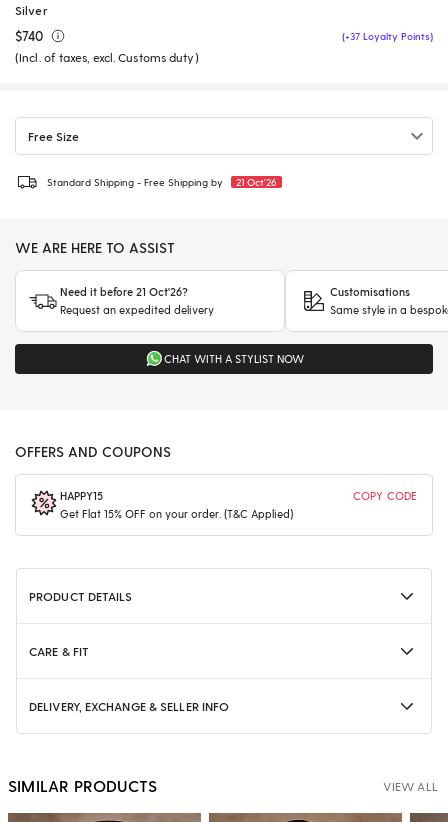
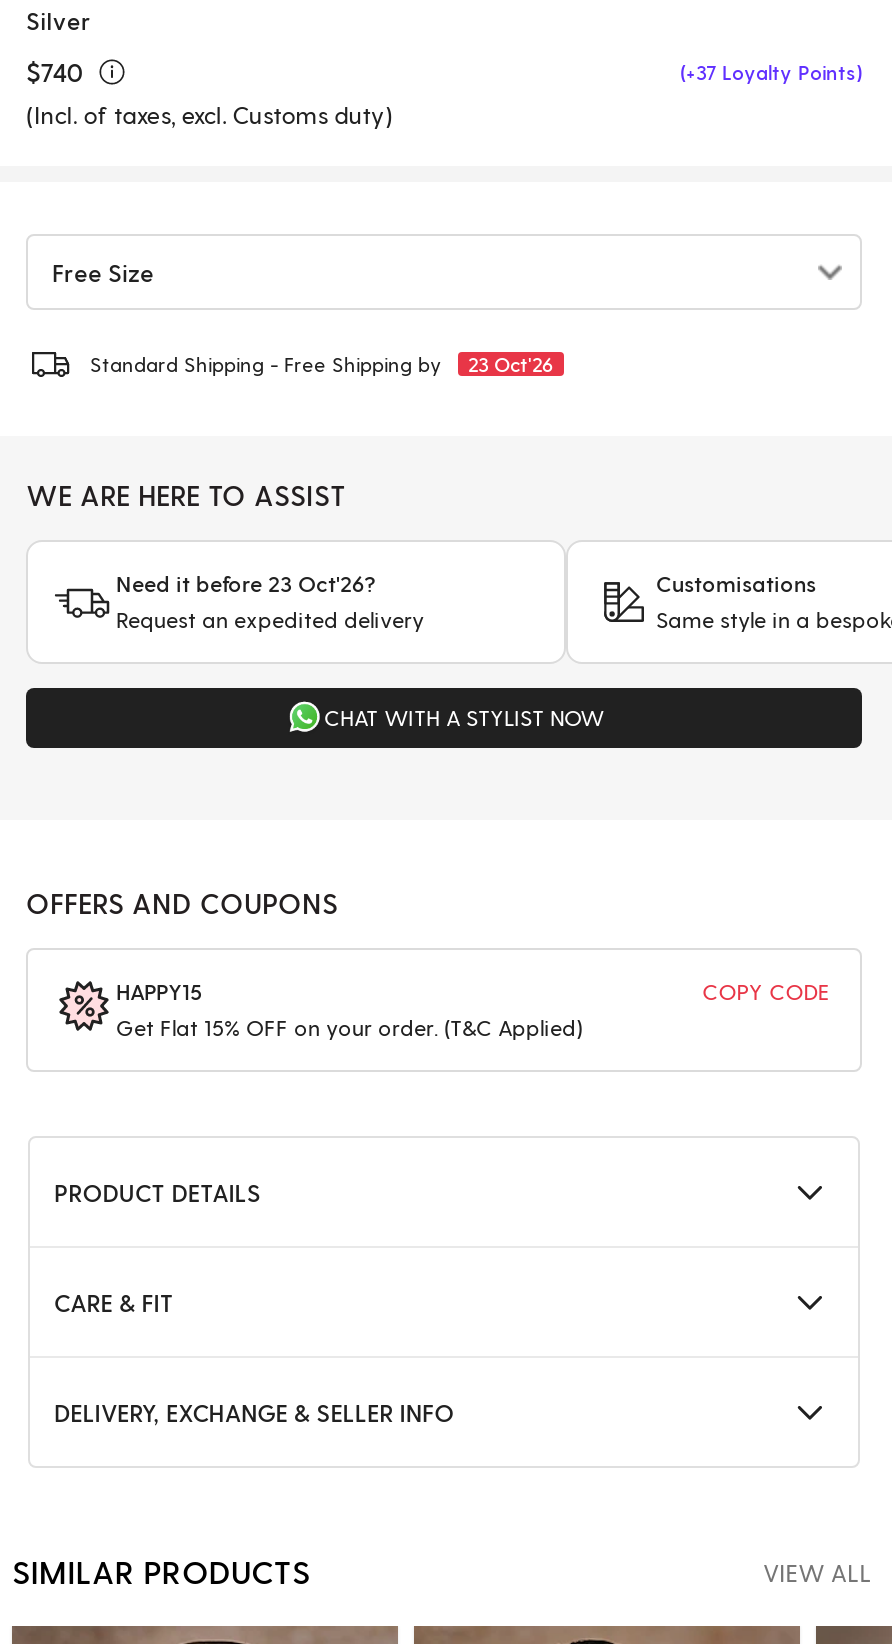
[47,176,277,188] Standard Shipping - Free Shipping by 21 Oct'26 -> [90,352,554,376] Standard Shipping - Free Shipping by 23 Oct'26
[60,285,188,298] Need it before 21 Oct'26? -> [116,570,376,596] Need it before 23 Oct'26?

